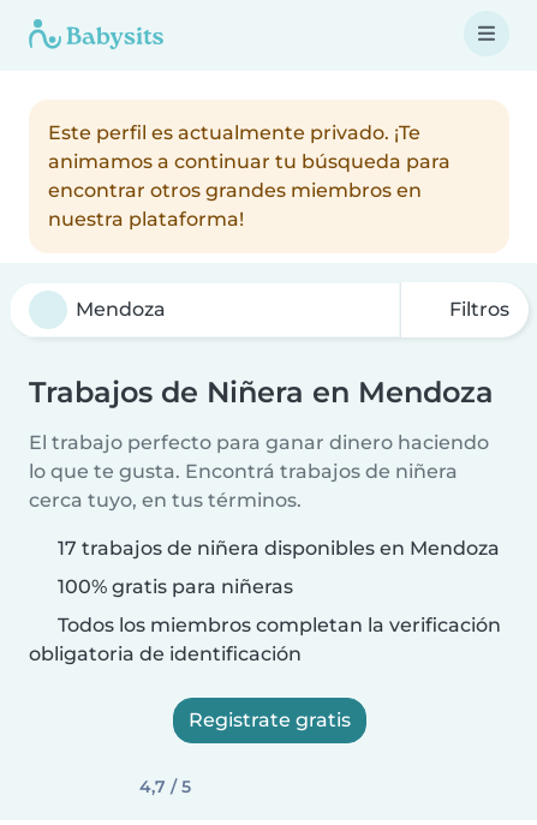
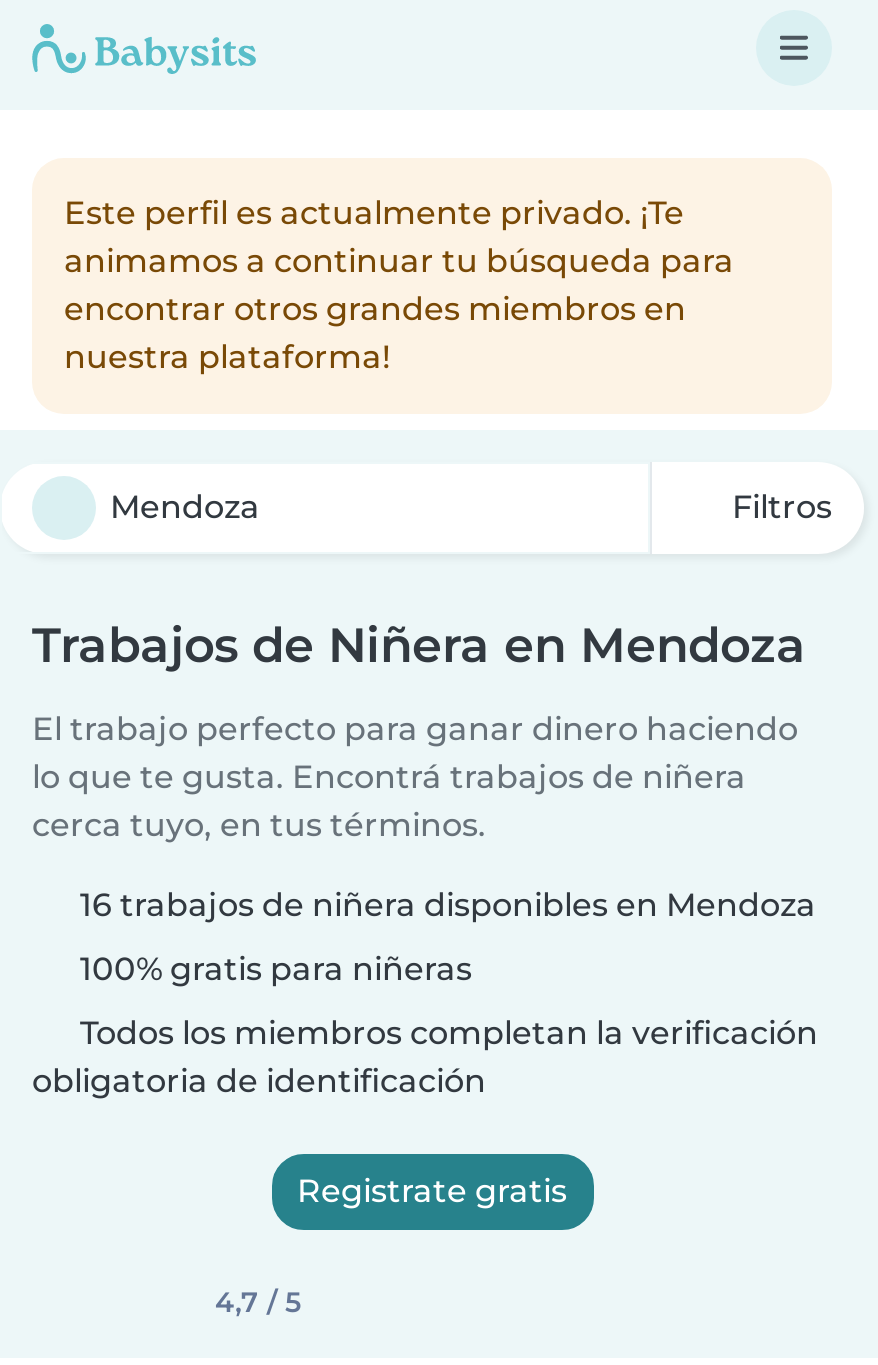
[58,537,500,560] 17 trabajos de niñera disponibles en Mendoza -> [80,886,816,924] 16 trabajos de niñera disponibles en Mendoza

